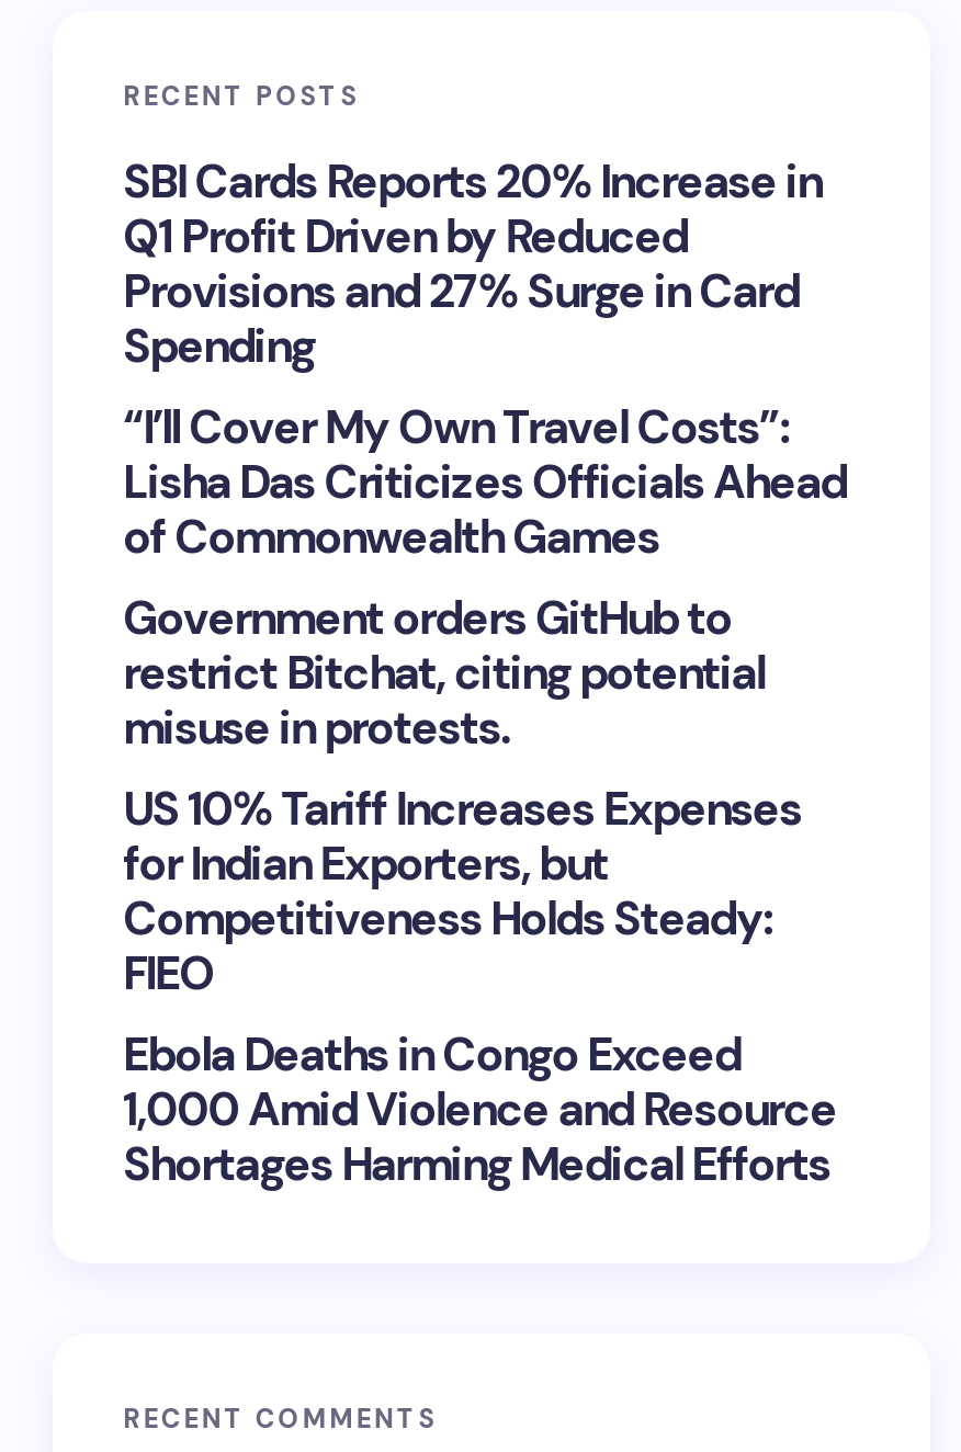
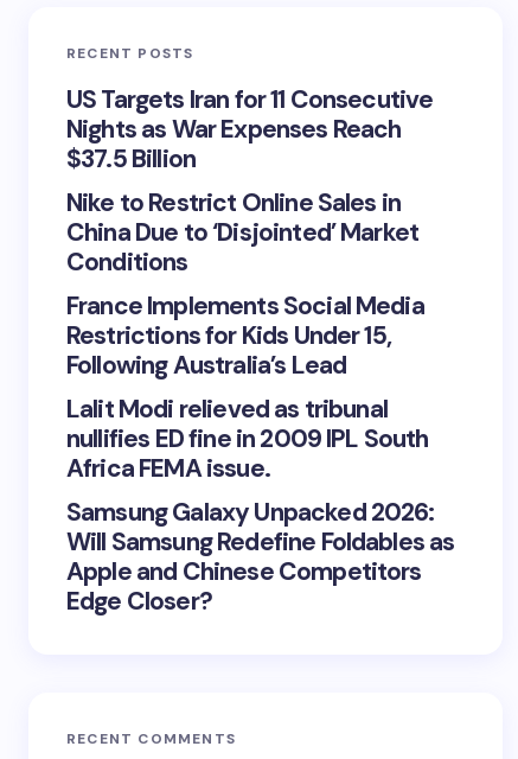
[123,151,846,1195] SBI Cards Reports 20% Increase in | Q1 Profit Driven by Reduced | Provisions and 27% Surge in Card | Spending | “I’ll Cover My Own Travel Costs”: | Lisha Das Criticizes Officials Ahead | of Commonwealth Games | Government orders GitHub to | restrict Bitchat, citing potential | misuse in protests. | US 10% Tariff Increases Expenses | for Indian Exporters, but | Competitiveness Holds Steady: | FIEO | Ebola Deaths in Congo Exceed | 1,000 Amid Violence and Resource | Shortages Harming Medical Efforts -> [66,83,455,618] US Targets Iran for 11 Consecutive | Nights as War Expenses Reach | $37.5 Billion | Nike to Restrict Online Sales in | China Due to ‘Disjointed’ Market | Conditions | France Implements Social Media | Restrictions for Kids Under 15, | Following Australia’s Lead | Lalit Modi relieved as tribunal | nullifies ED fine in 2009 IPL South | Africa FEMA issue. | Samsung Galaxy Unpacked 2026: | Will Samsung Redefine Foldables as | Apple and Chinese Competitors | Edge Closer?

